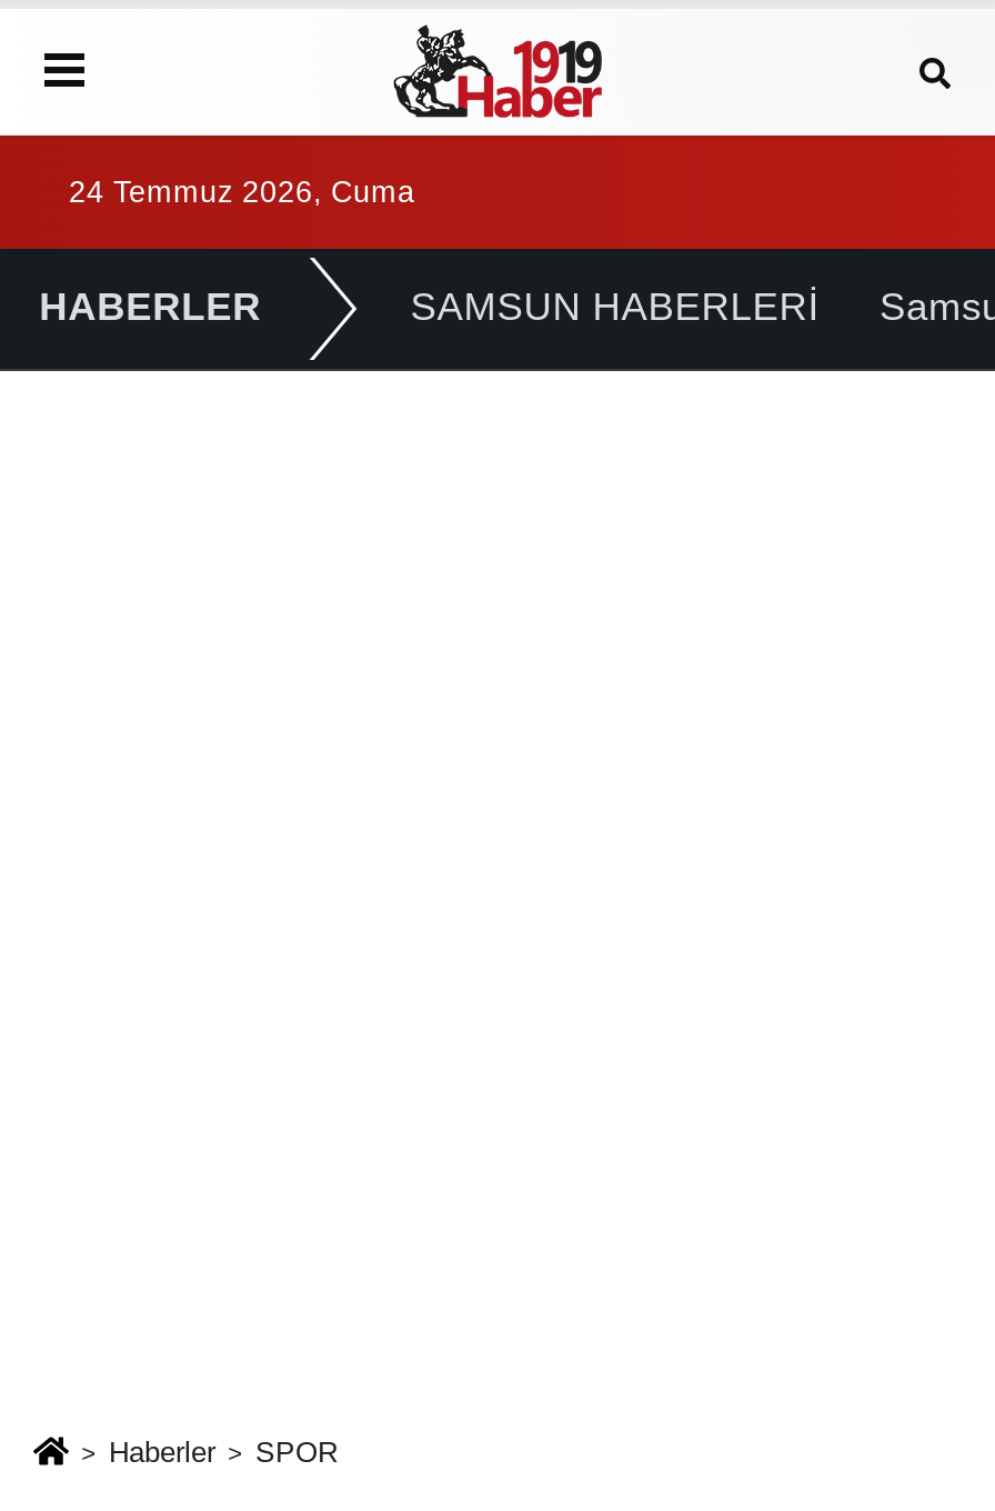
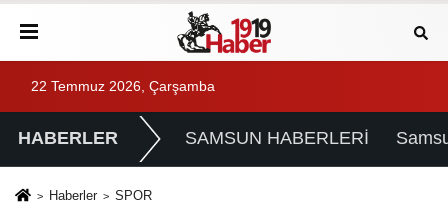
[69,176,415,209] 24 Temmuz 2026, Cuma -> [31,79,215,94] 22 Temmuz 2026, Çarşamba

